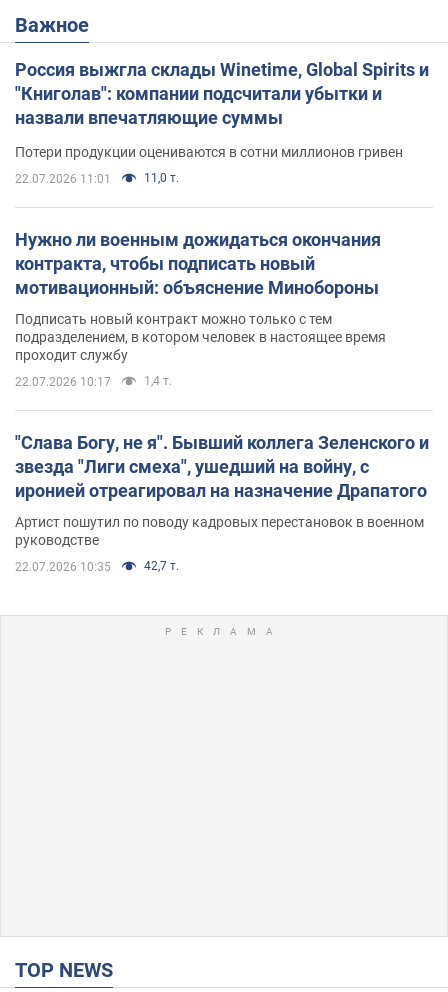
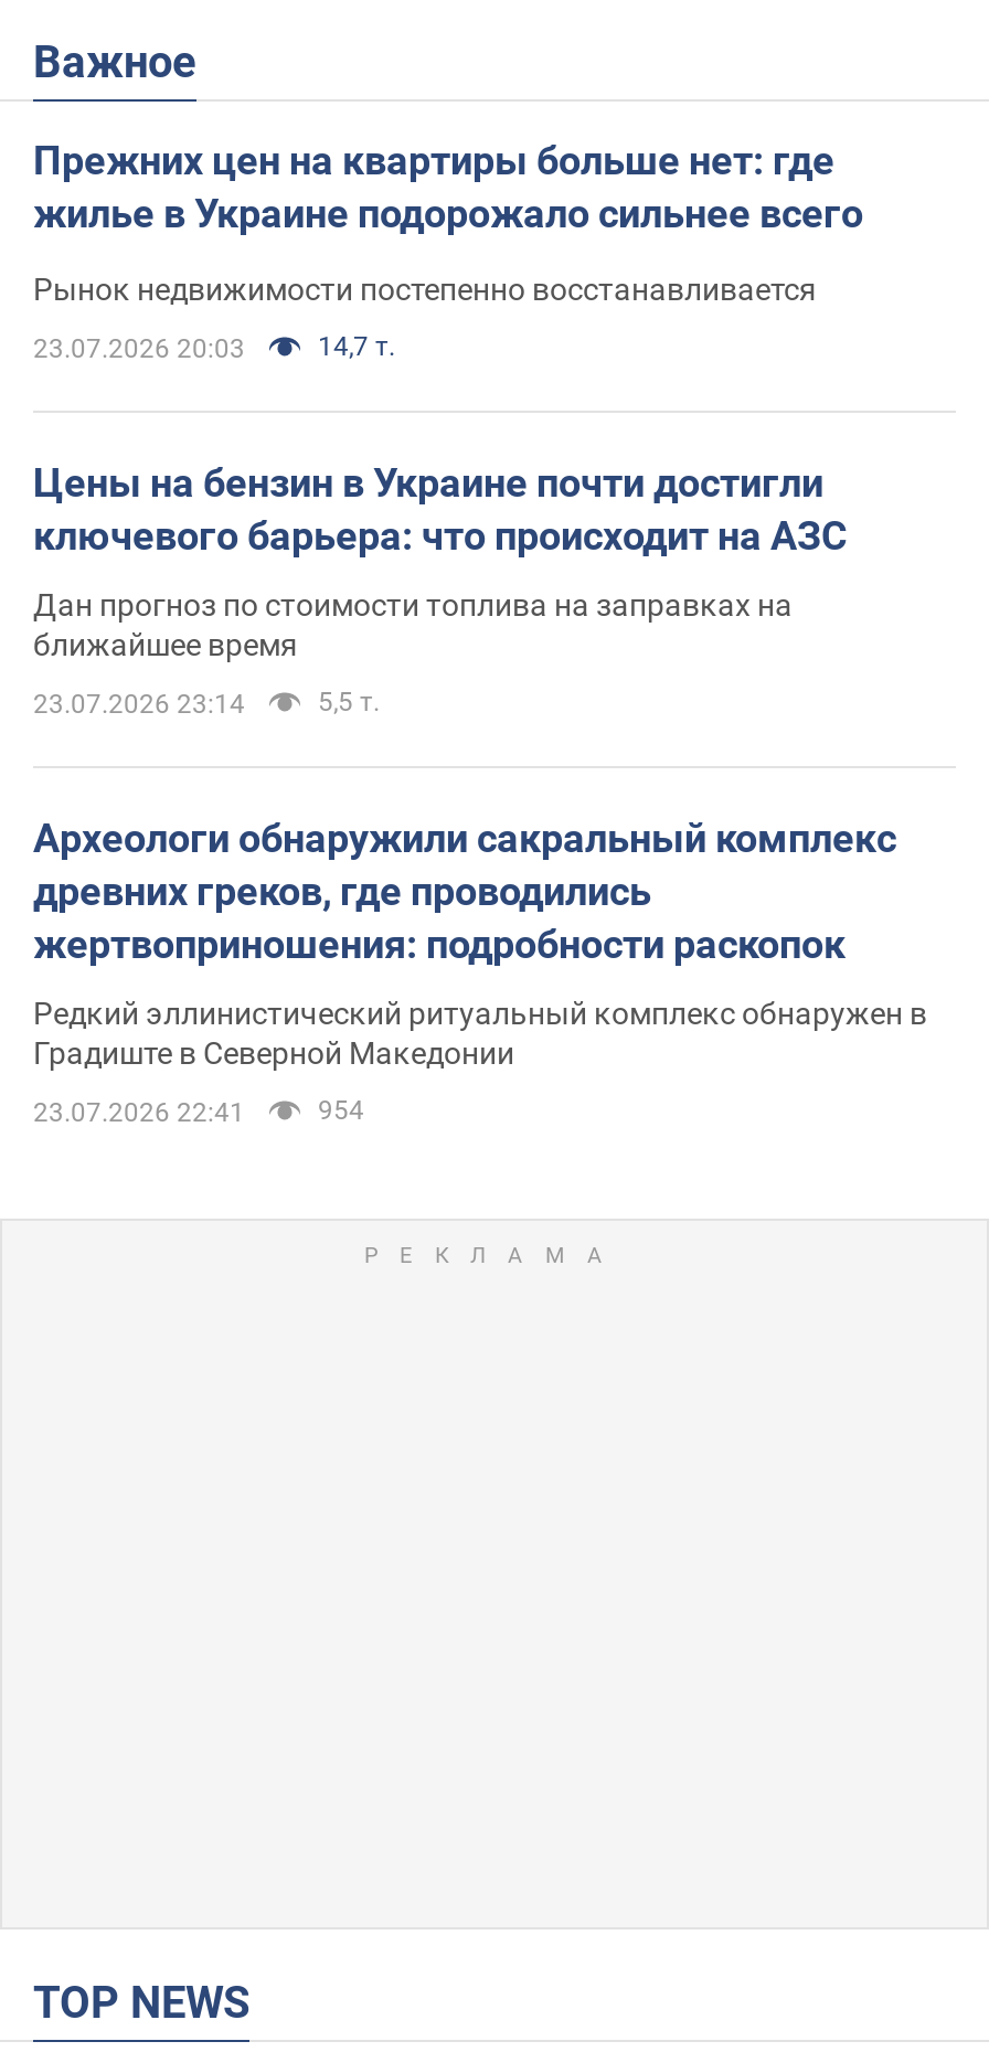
[15,59,429,128] Россия выжгла склады Winetime, Global Spirits и | "Книголав": компании подсчитали убытки и | назвали впечатляющие суммы -> [33,136,863,236] Прежних цен на квартиры больше нет: где | жилье в Украине подорожало сильнее всего
[15,144,403,160] Потери продукции оцениваются в сотни миллионов гривен -> [33,271,817,306] Рынок недвижимости постепенно восстанавливается
[15,171,179,186] 22.07.2026 11:01 | 11,0 т. -> [33,330,395,364] 23.07.2026 20:03 | 14,7 т.
[15,229,381,298] Нужно ли военным дожидаться окончания | контракта, чтобы подписать новый | мотивационный: объяснение Минобороны -> [33,459,848,558] Цены на бензин в Украине почти достигли | ключевого барьера: что происходит на АЗС
[15,311,386,363] Подписать новый контракт можно только с тем | подразделением, в котором человек в настоящее время | проходит службу -> [33,587,793,662] Дан прогноз по стоимости топлива на заправках на | ближайшее время
[15,374,172,389] 22.07.2026 10:17 | 1,4 т. -> [33,686,380,719] 23.07.2026 23:14 | 5,5 т.
[15,432,429,501] "Слава Богу, не я". Бывший коллега Зеленского и | звезда "Лиги смеха", ушедший на войну, с | иронией отреагировал на назначение Драпатого -> [33,814,896,966] Археологи обнаружили сакральный комплекс | древних греков, где проводились | жертвоприношения: подробности раскопок
[15,514,424,548] Артист пошутил по поводу кадровых перестановок в военном | руководстве -> [33,995,927,1070] Редкий эллинистический ритуальный комплекс обнаружен в | Градиште в Северной Македонии
[15,559,179,574] 22.07.2026 10:35 | 42,7 т. -> [33,1094,364,1127] 23.07.2026 22:41 | 954

